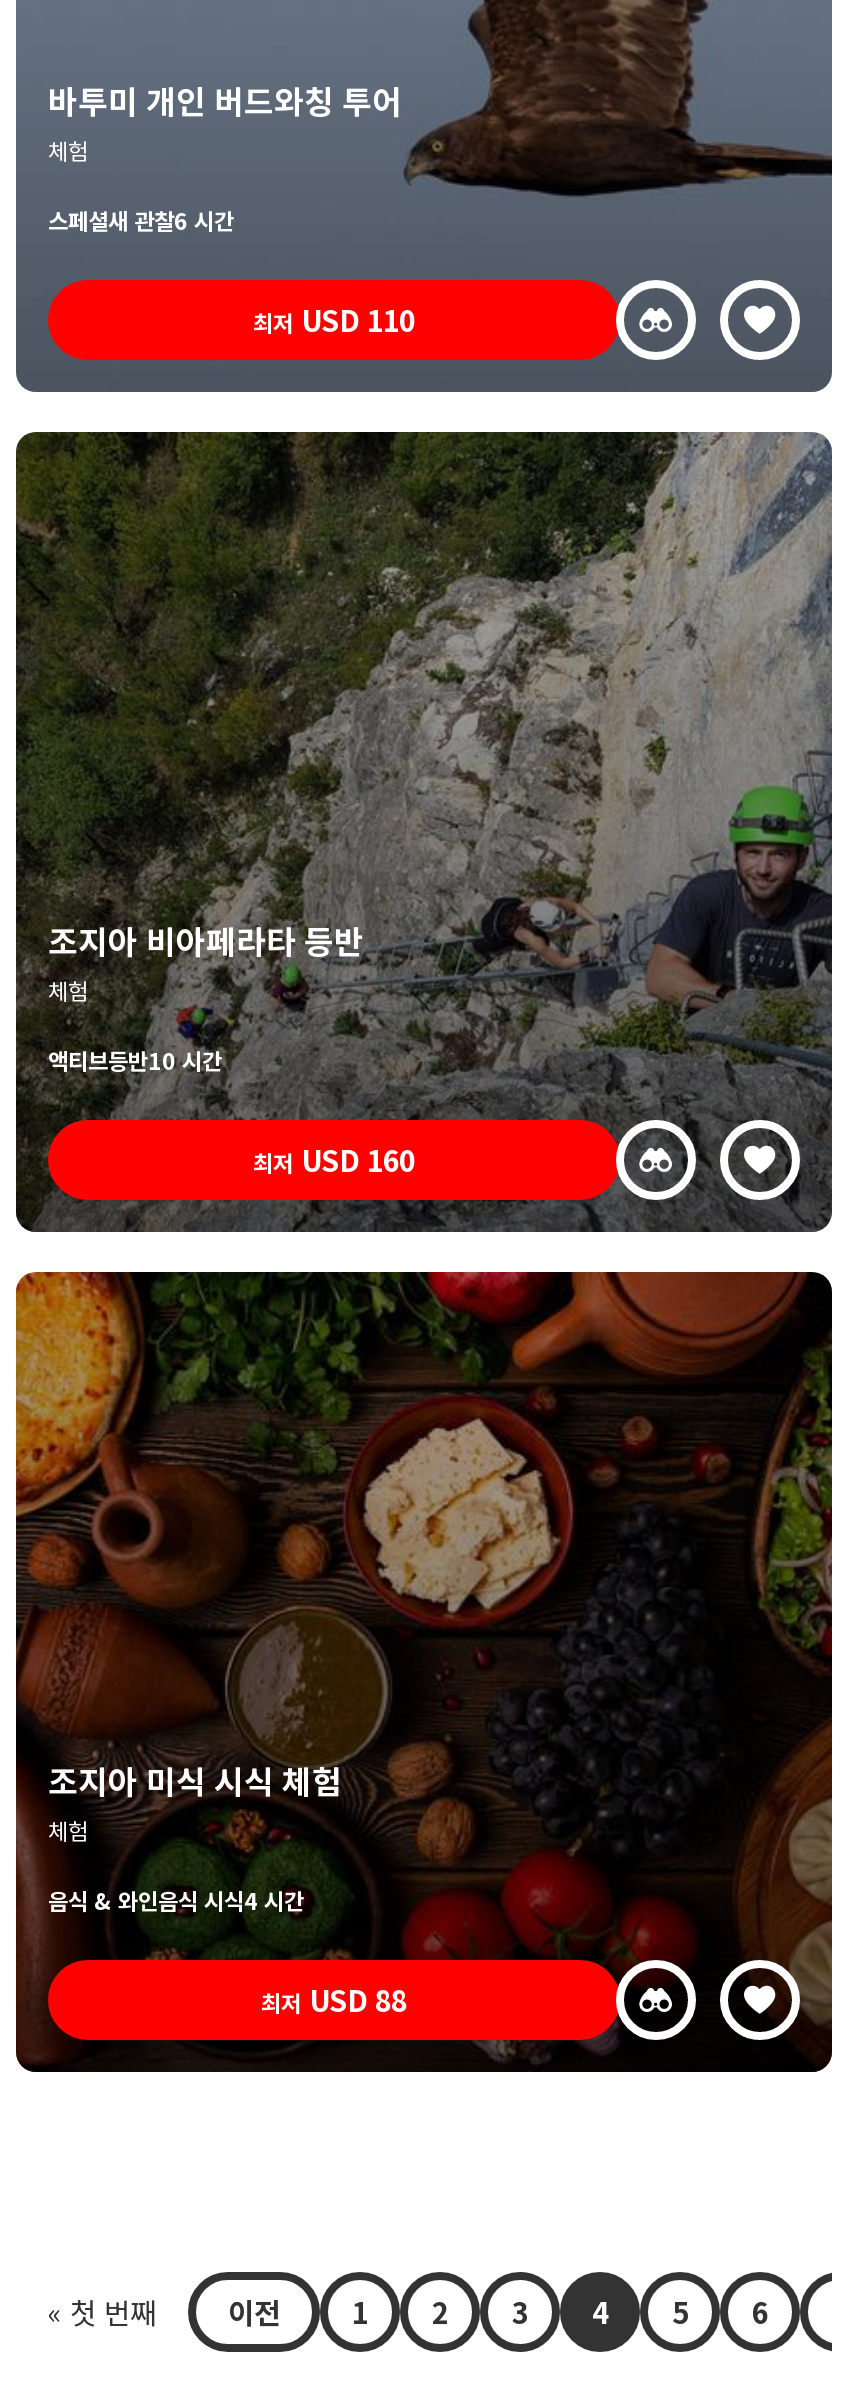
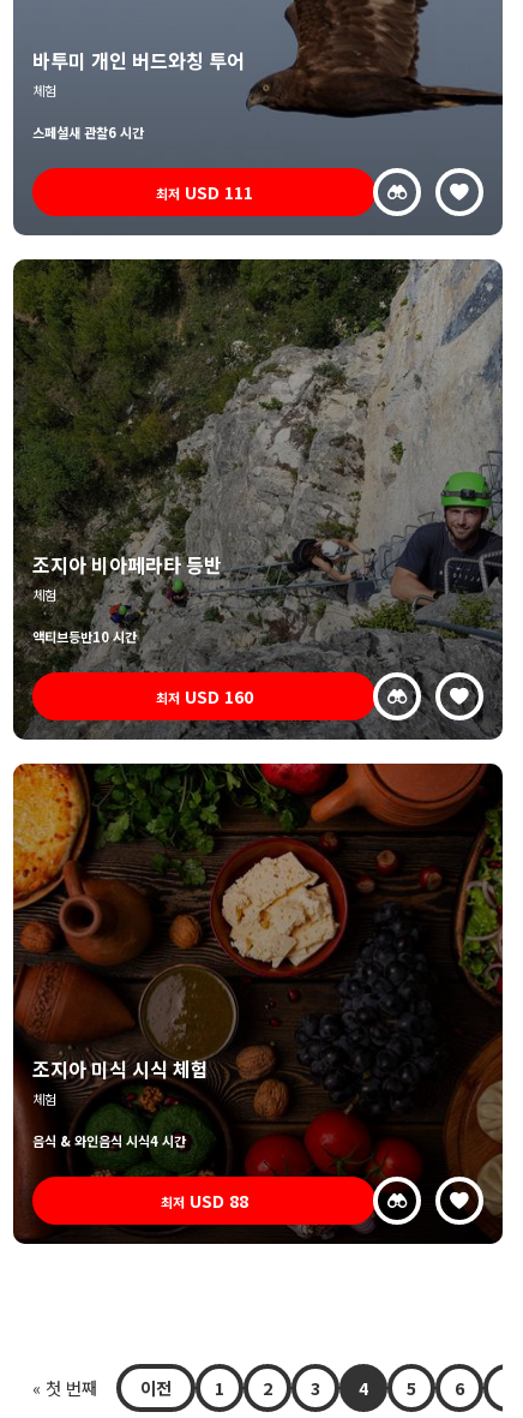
[253,298,415,340] 최저 USD 110 -> [155,179,253,204] 최저 USD 111

